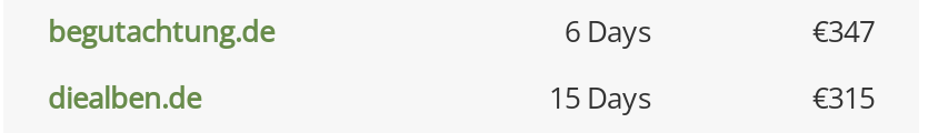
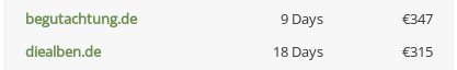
[565,11,651,51] 6 Days -> [280,9,323,28] 9 Days
[549,78,651,117] 15 Days -> [272,42,323,61] 18 Days

